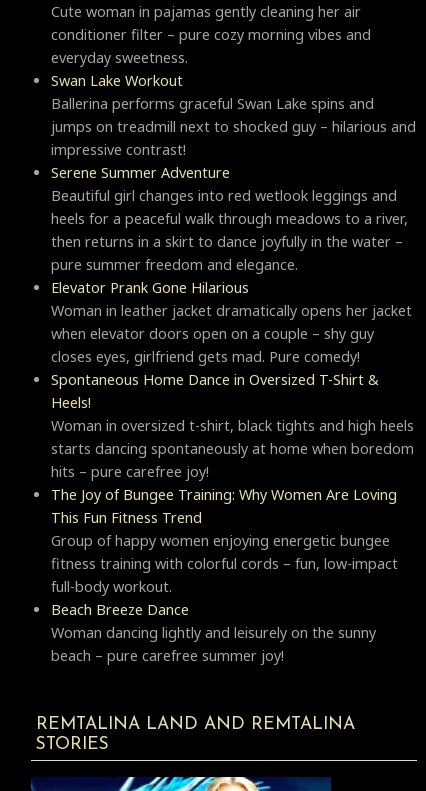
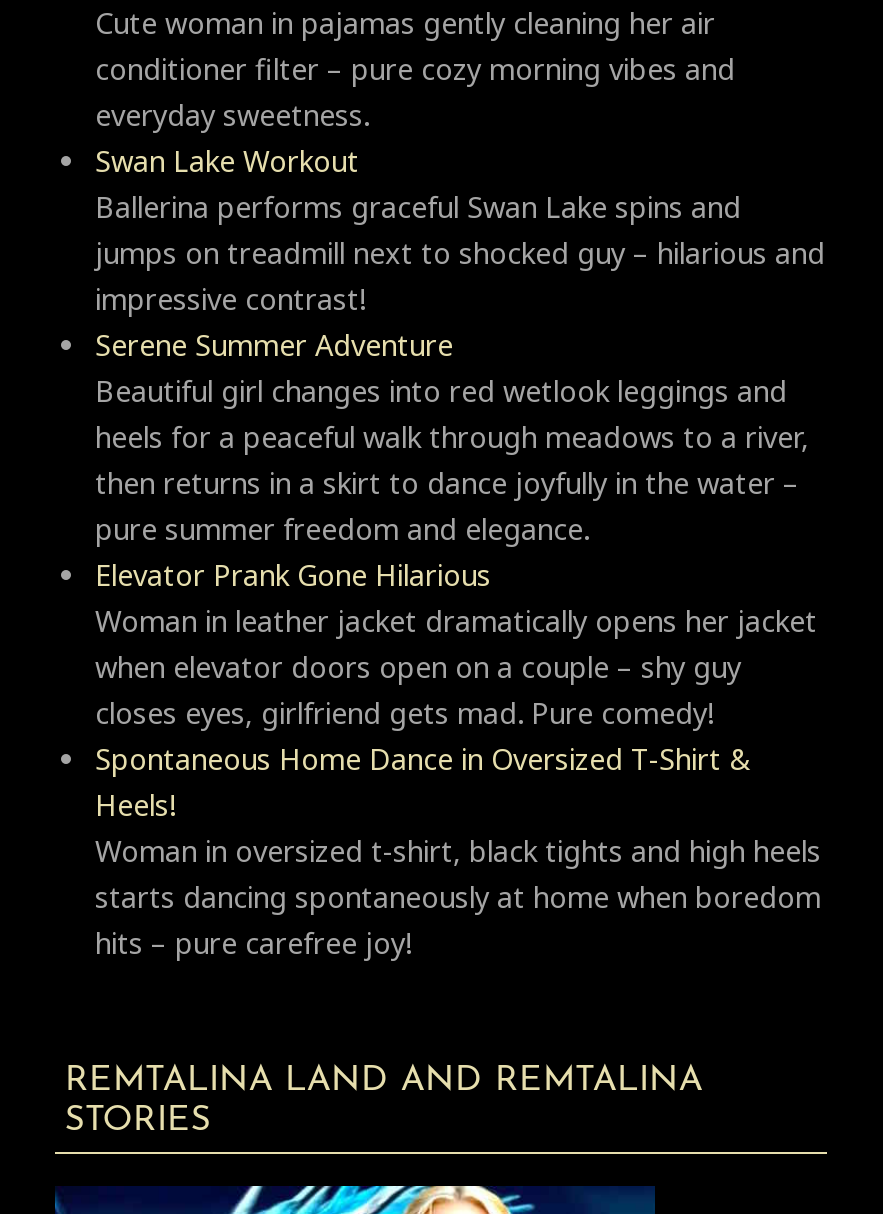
[51,485,398,665] The Joy of Bungee Training: Why Women Are Loving | This Fun Fitness Trend | Group of happy women enjoying energetic bungee | fitness training with colorful cords – fun, low-impact | full-body workout. | Beach Breeze Dance | Woman dancing lightly and leisurely on the sunny | beach – pure carefree summer joy! -> none

